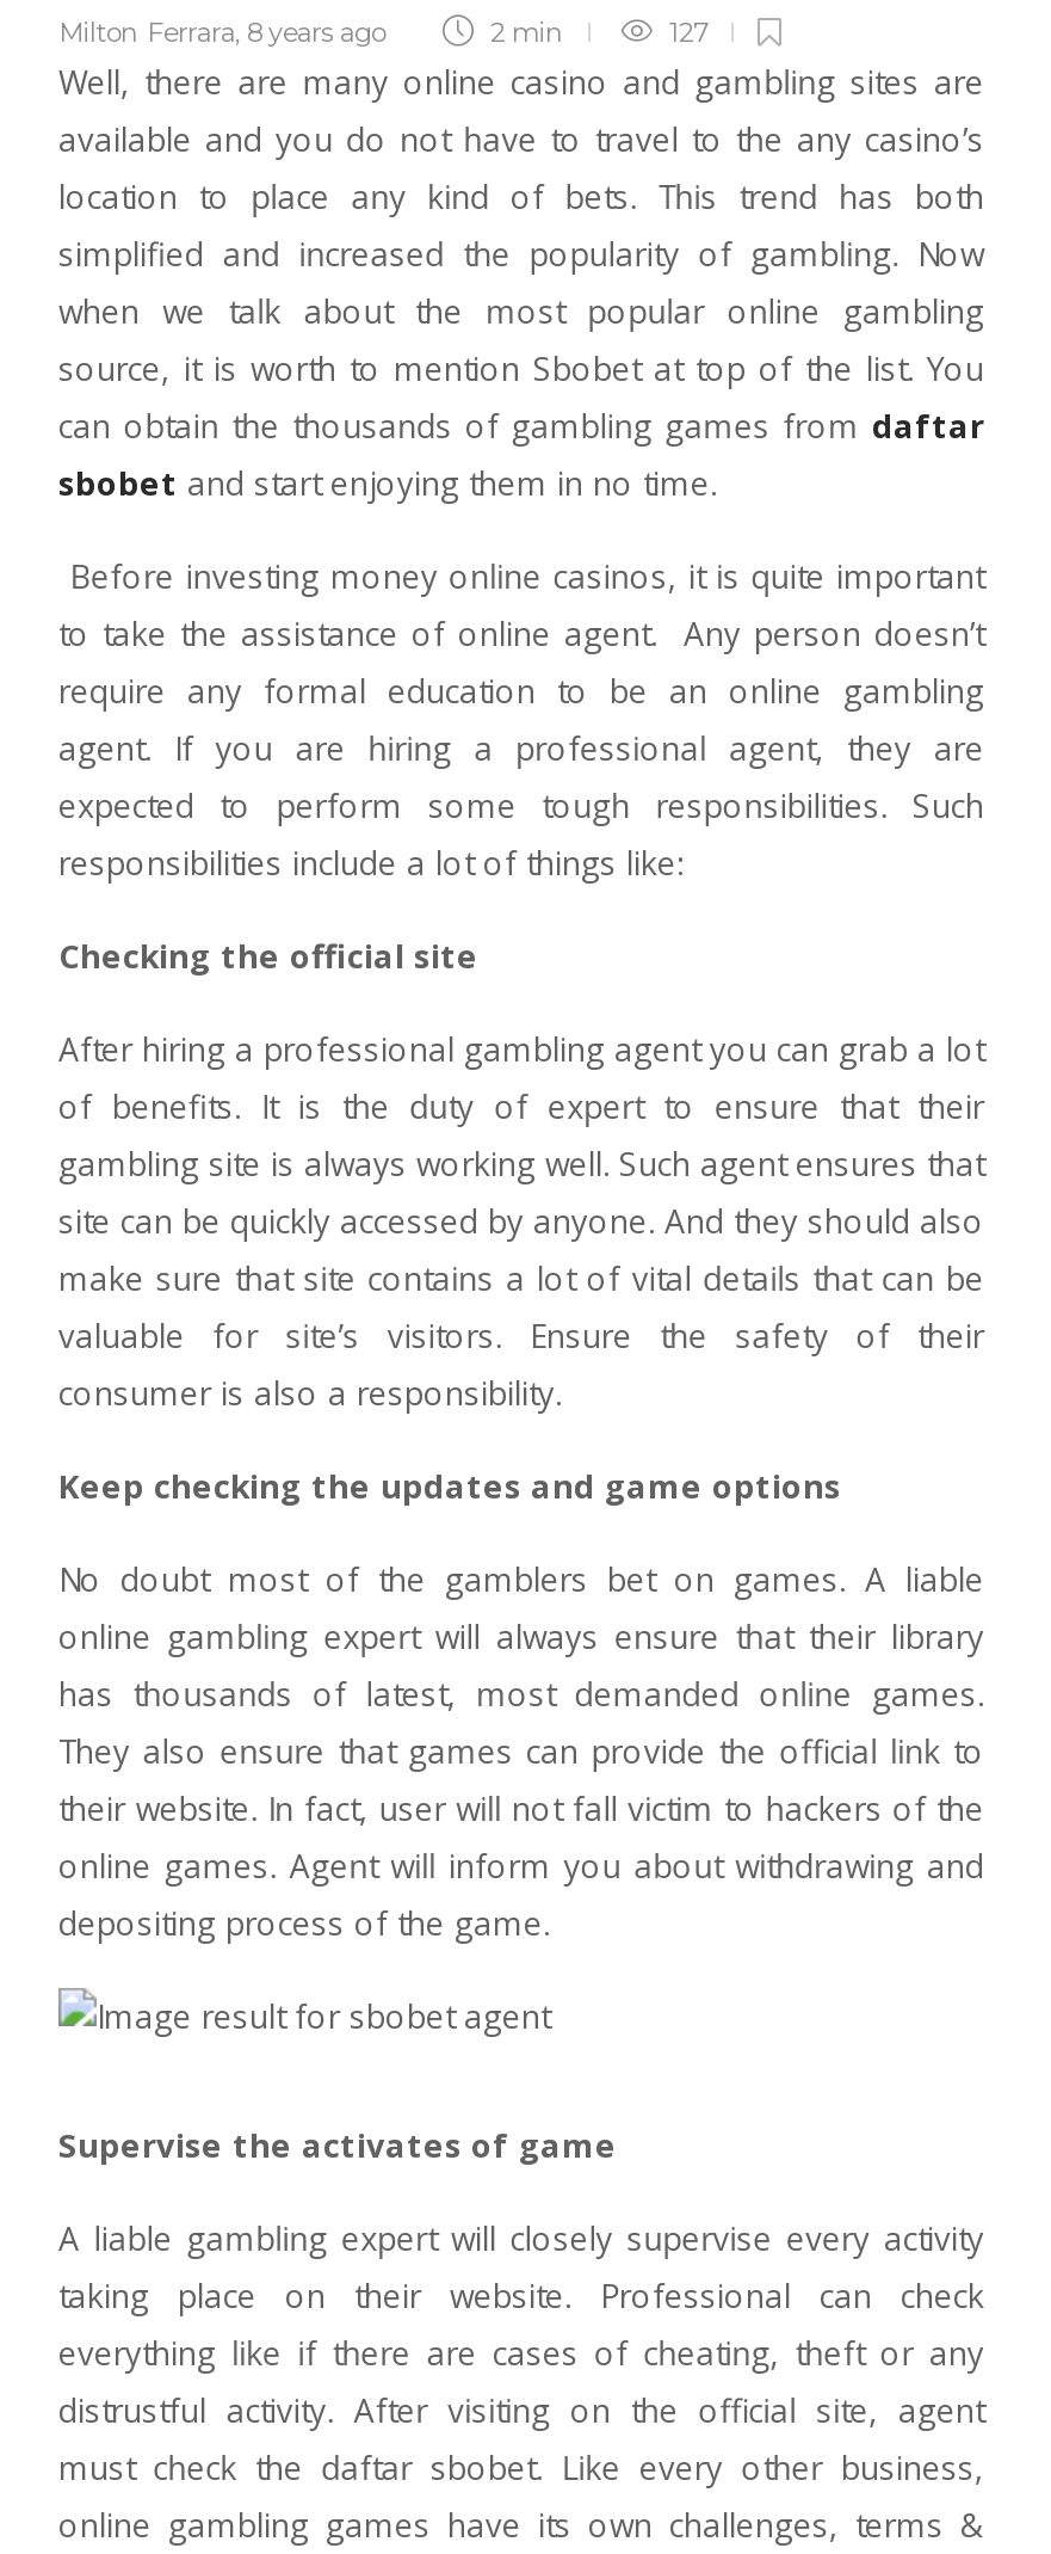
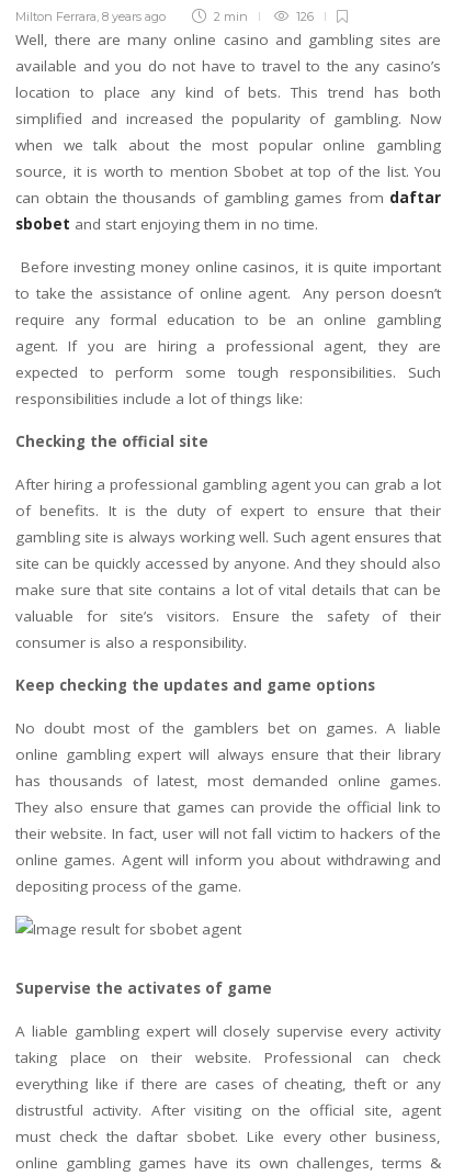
[662,15,707,48] 127 -> [293,9,314,24] 126

